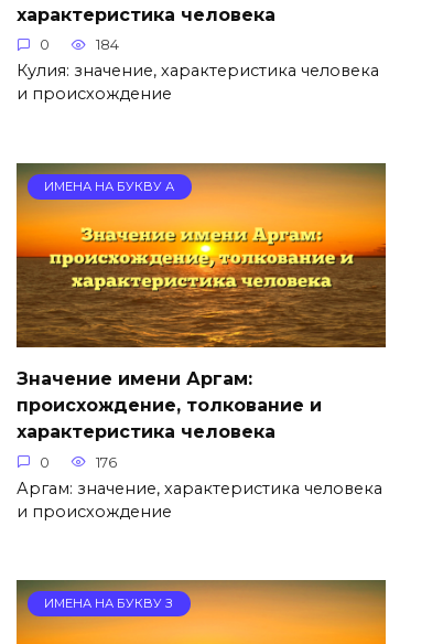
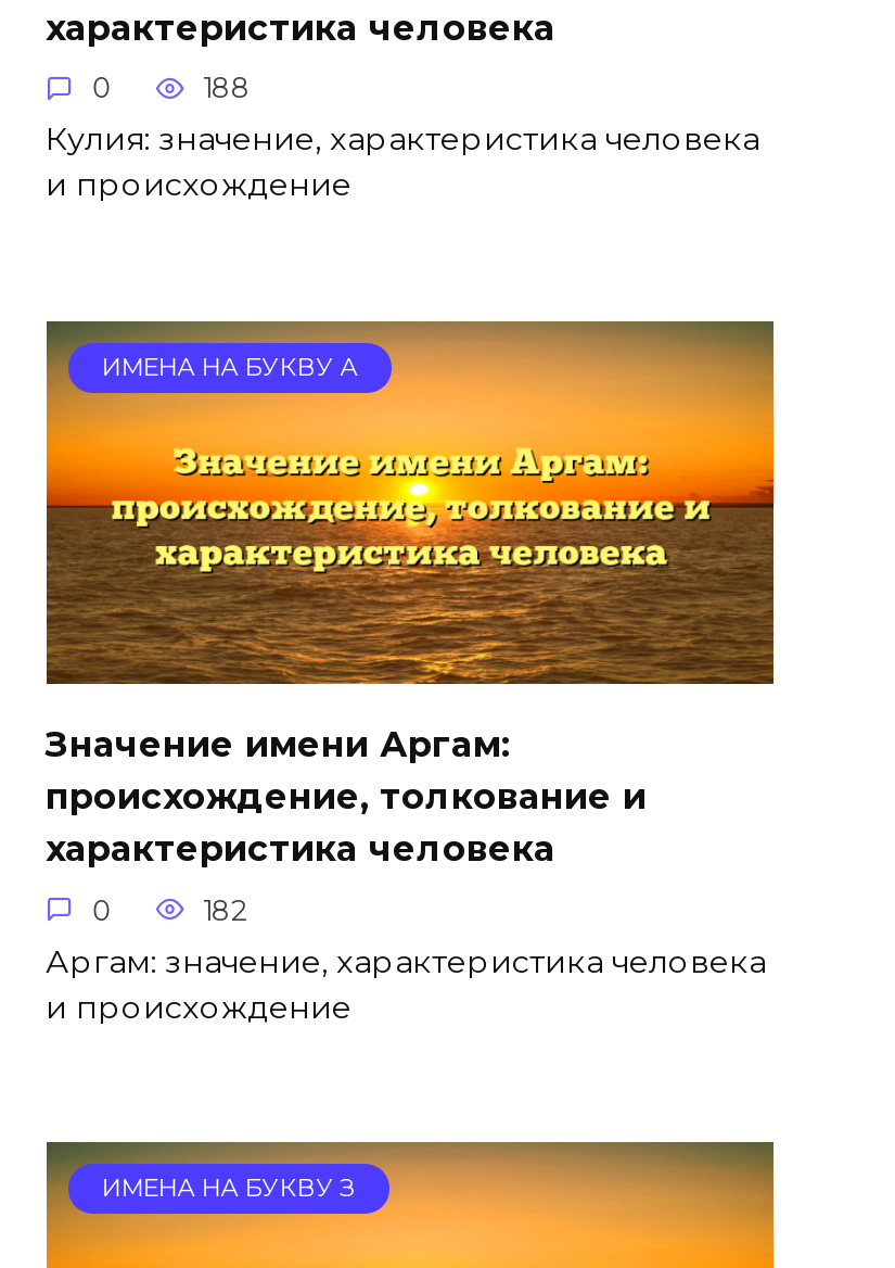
[96,37,119,53] 184 -> [203,73,251,105] 188
[96,454,117,471] 176 -> [203,894,246,926] 182

